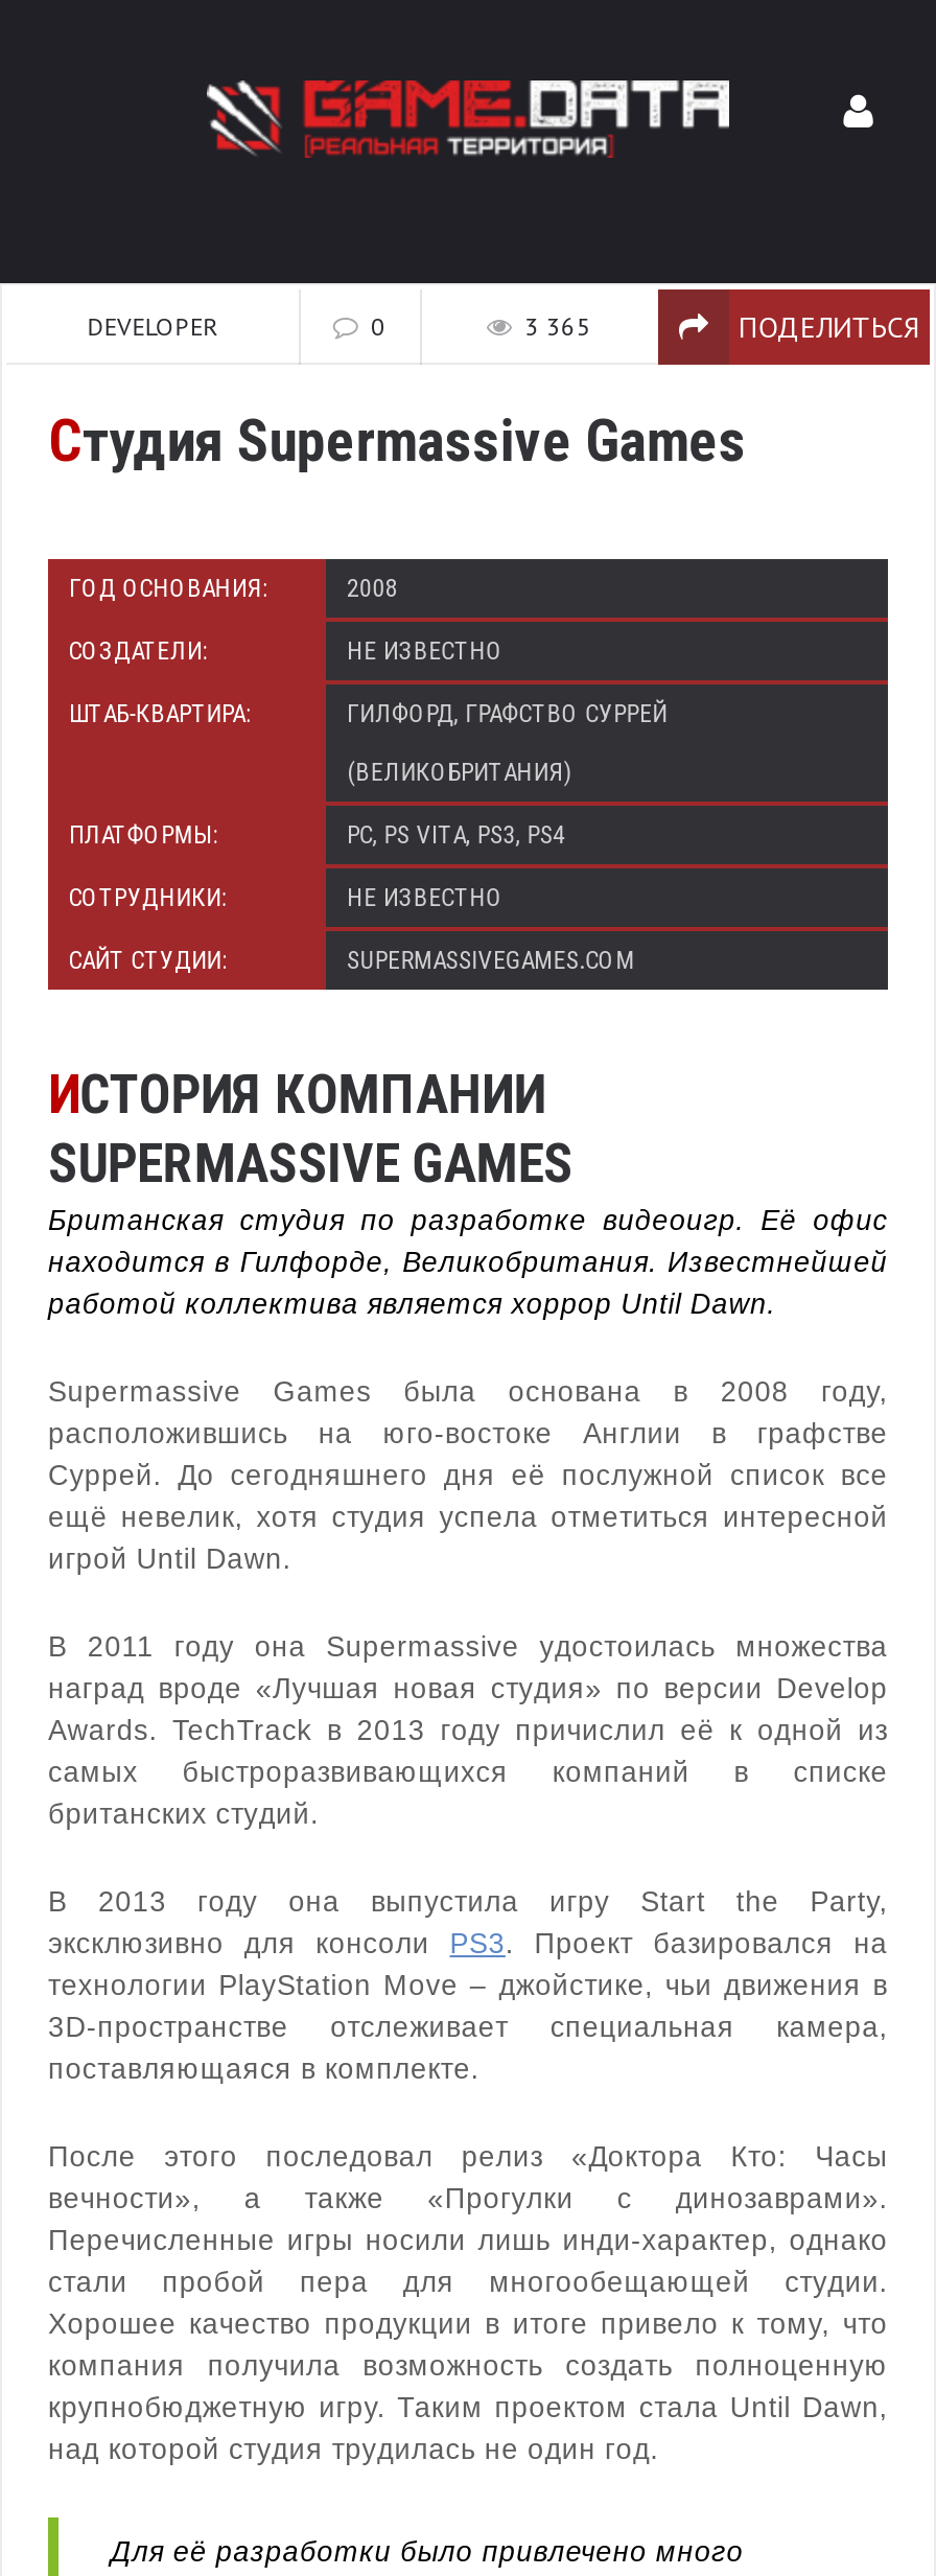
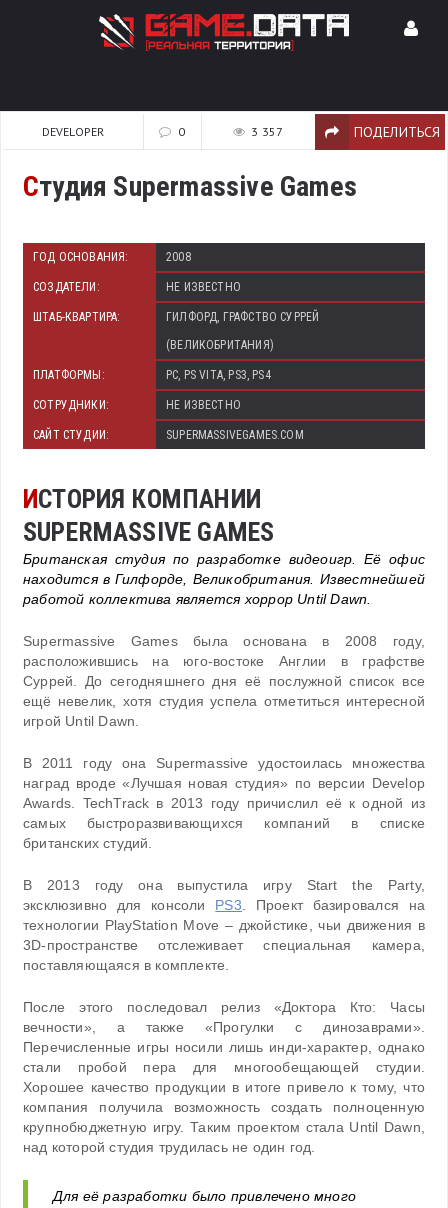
[525,310,591,342] 3 365 -> [251,124,283,139] 3 357

